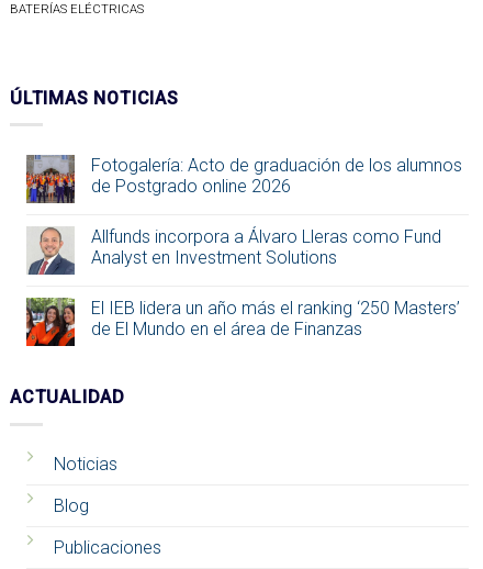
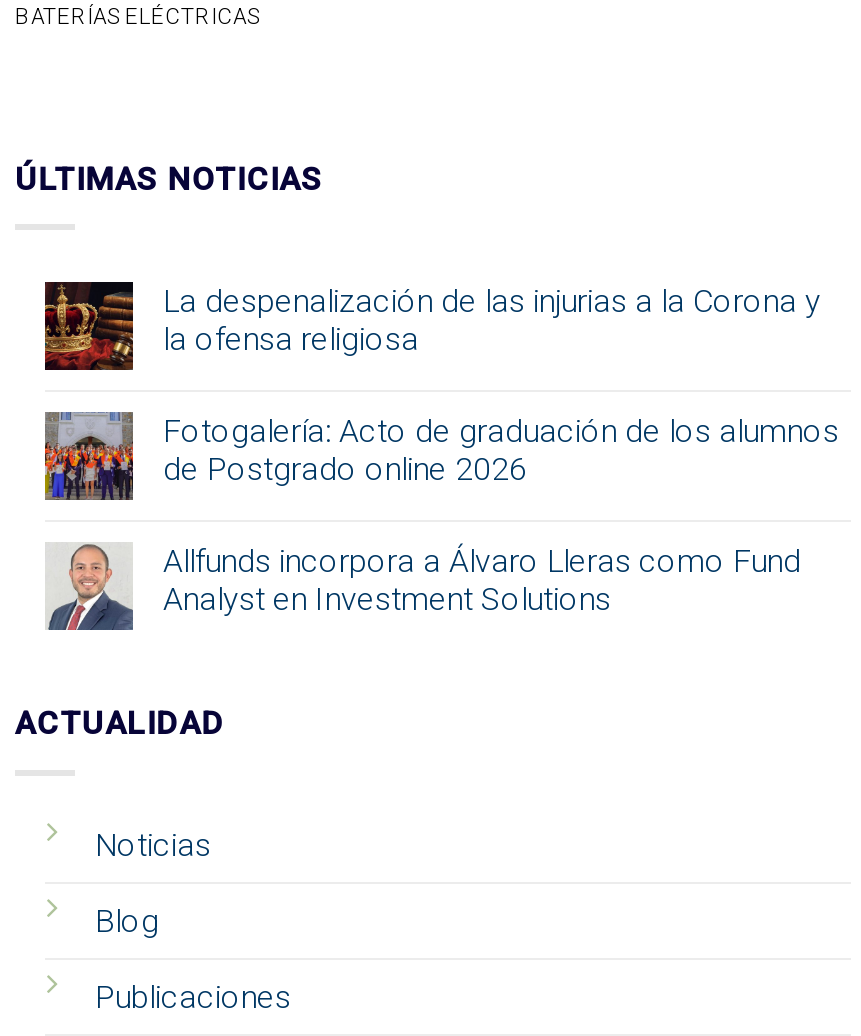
none -> [43,280,821,372] [image] | La despenalización de las injurias a la Corona y | la ofensa religiosa
moved [24,154,462,268] -> [41,410,839,619]: [image] | Fotogalería: Acto de graduación de los alumnos | de Postgrado online 2026 | Allfunds incorpora a Álvaro Lleras como Fund | Analyst en Investment Solutions
[25,297,460,347] [image] | El IEB lidera un año más el ranking ‘250 Masters’ | de El Mundo en el área de Finanzas -> none

